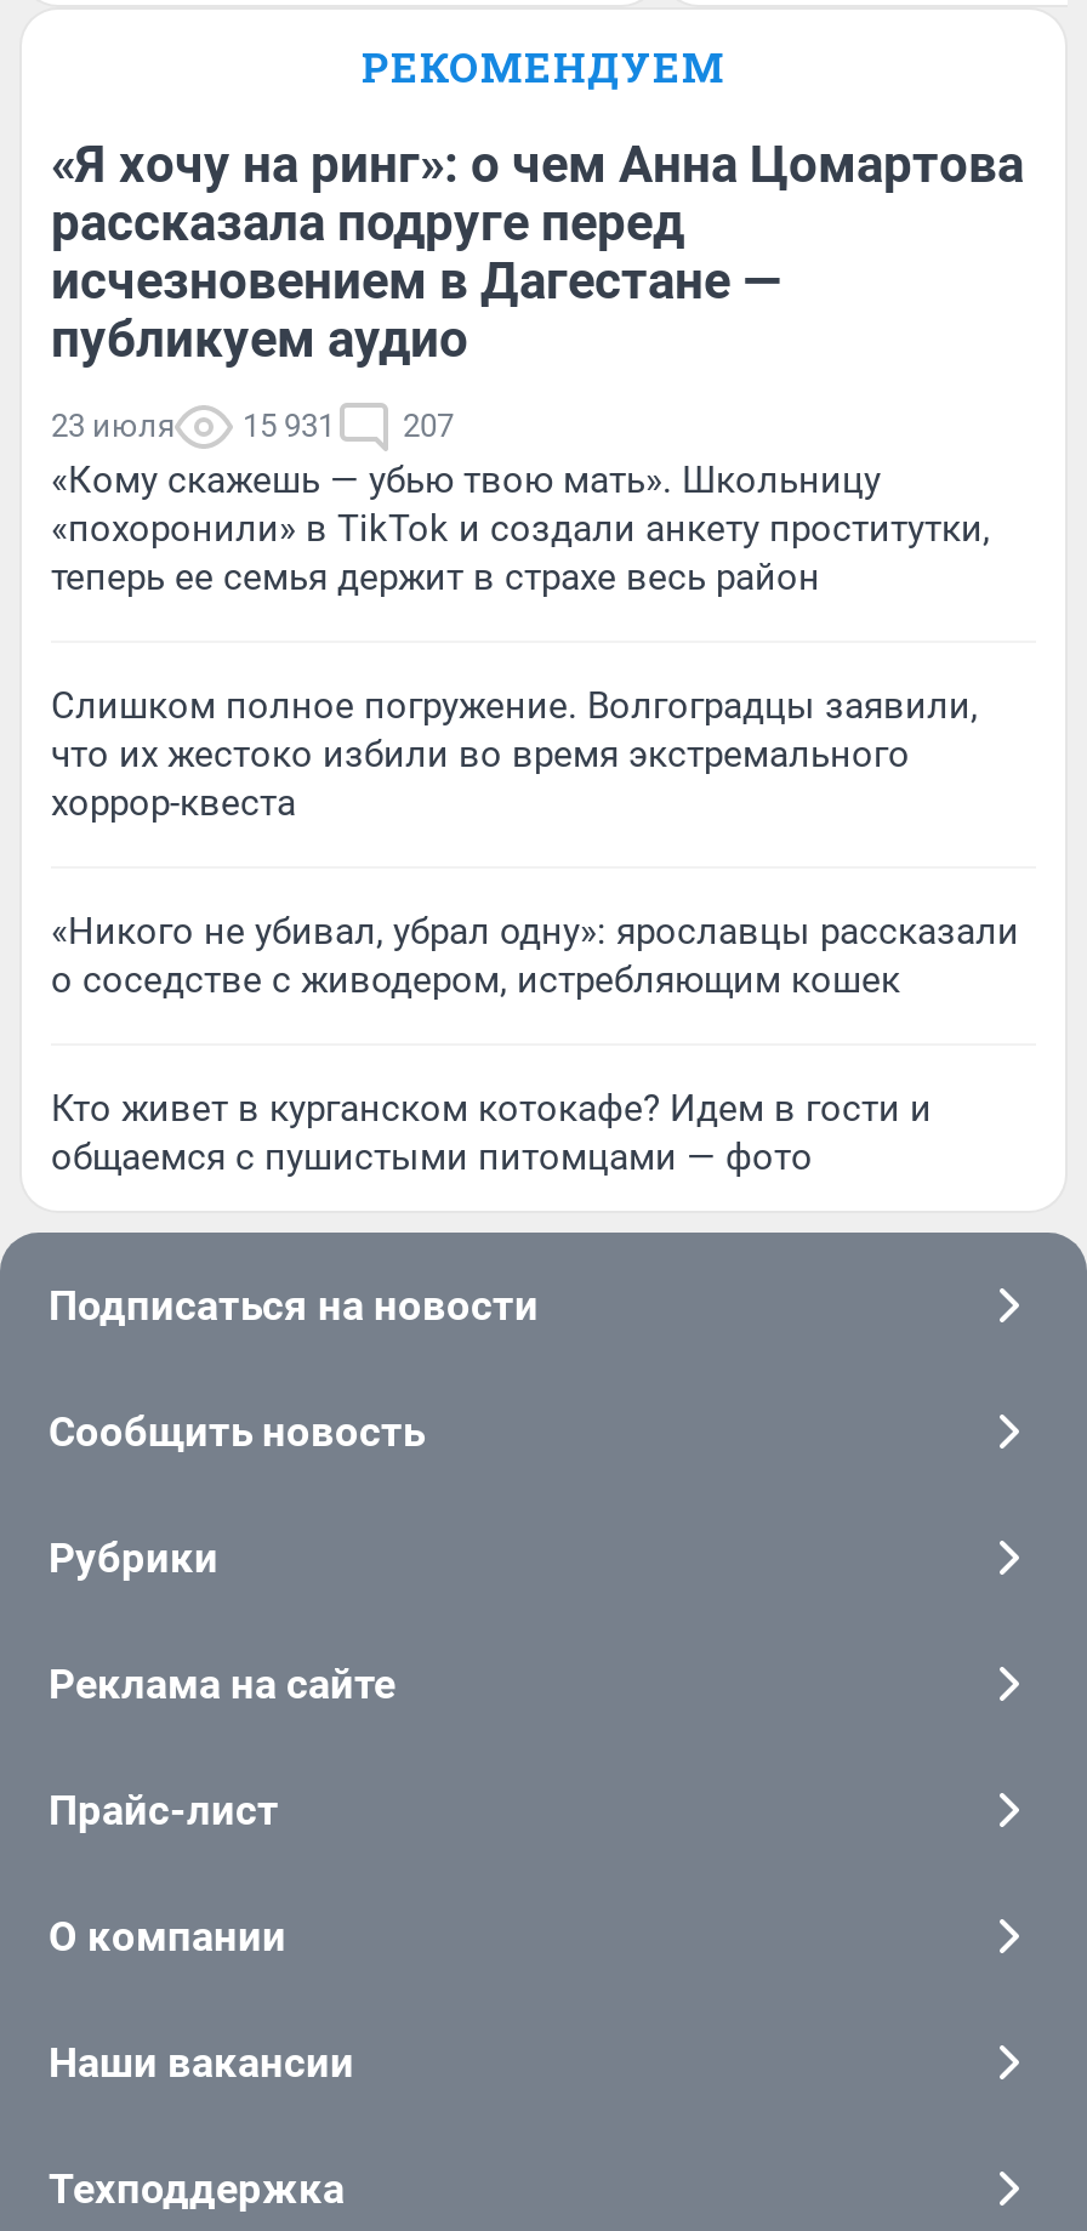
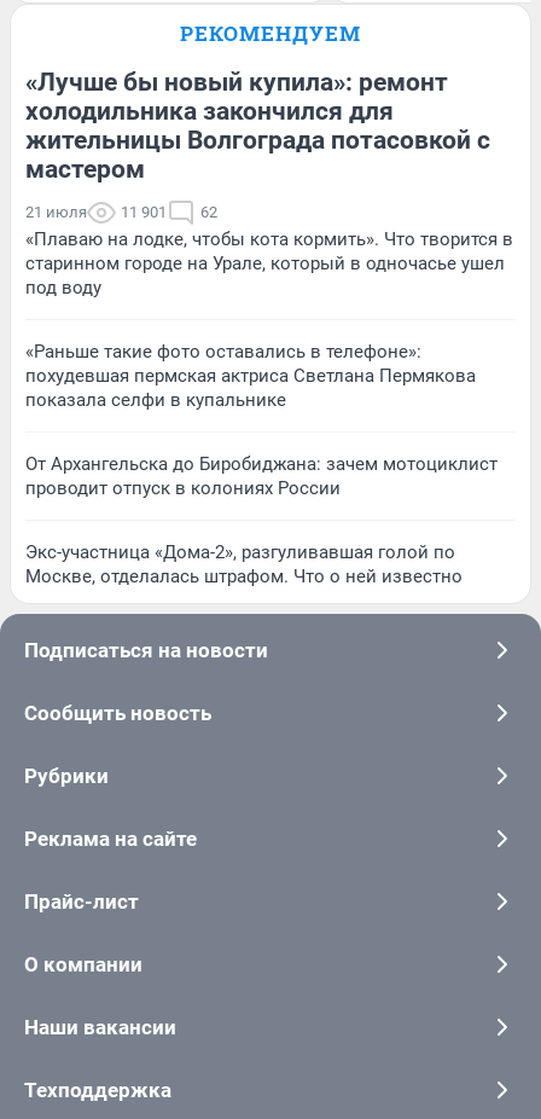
[51,137,1024,370] «Я хочу на ринг»: о чем Анна Цомартова | рассказала подруге перед | исчезновением в Дагестане — | публикуем аудио -> [25,68,490,184] «Лучше бы новый купила»: ремонт | холодильника закончился для | жительницы Волгограда потасовкой с | мастером
[51,408,990,600] 23 июля | 15 931 | 207 | «Кому скажешь — убью твою мать». Школьницу | «похоронили» в TikTok и создали анкету проститутки, | теперь ее семья держит в страхе весь район -> [25,203,513,299] 21 июля | 11 901 | 62 | «Плаваю на лодке, чтобы кота кормить». Что творится в | старинном городе на Урале, который в одночасье ушел | под воду
[51,685,978,826] Слишком полное погружение. Волгоградцы заявили, | что их жестоко избили во время экстремального | хоррор-квеста -> [25,341,476,411] «Раньше такие фото оставались в телефоне»: | похудевшая пермская актриса Светлана Пермякова | показала селфи в купальнике
[51,911,1019,1003] «Никого не убивал, убрал одну»: ярославцы рассказали | о соседстве с живодером, истребляющим кошек -> [25,454,498,499] От Архангельска до Биробиджана: зачем мотоциклист | проводит отпуск в колониях России
[51,1088,932,1180] Кто живет в курганском котокафе? Идем в гости и | общаемся с пушистыми питомцами — фото -> [25,542,463,588] Экс-участница «Дома-2», разгуливавшая голой по | Москве, отделалась штрафом. Что о ней известно

